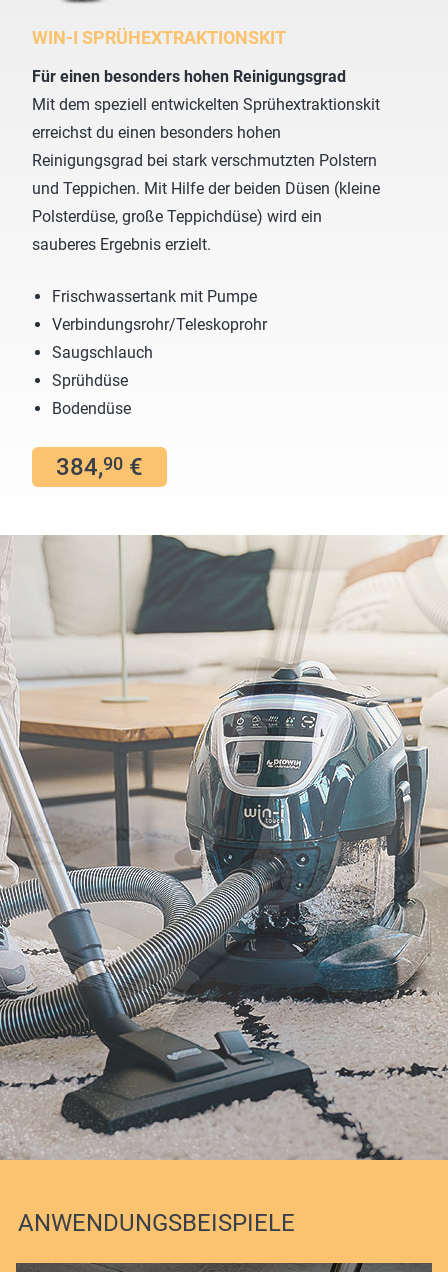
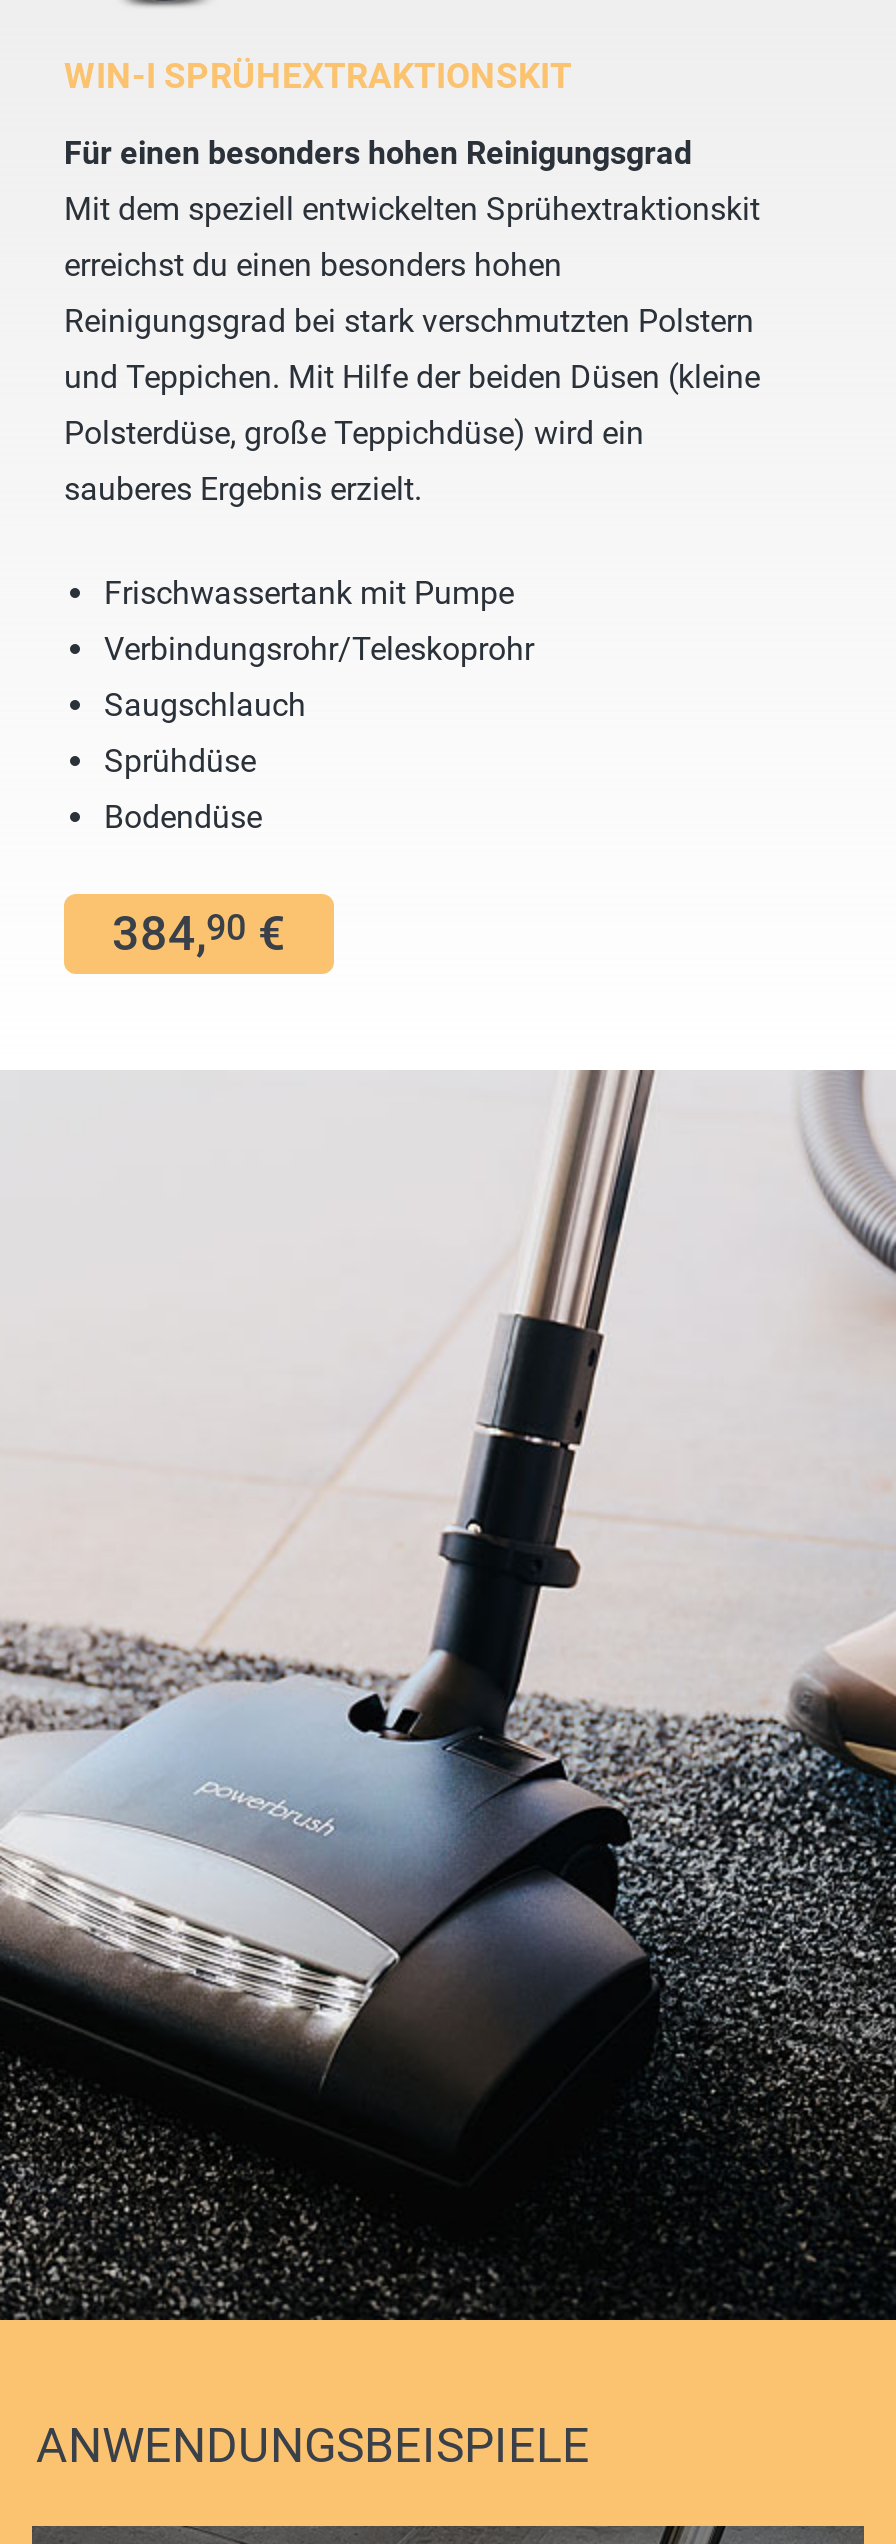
[3,534,445,1161] [image] -> [6,1070,890,2322] [image]

